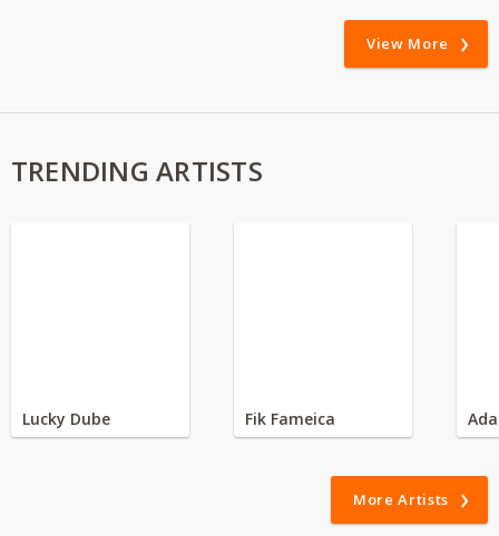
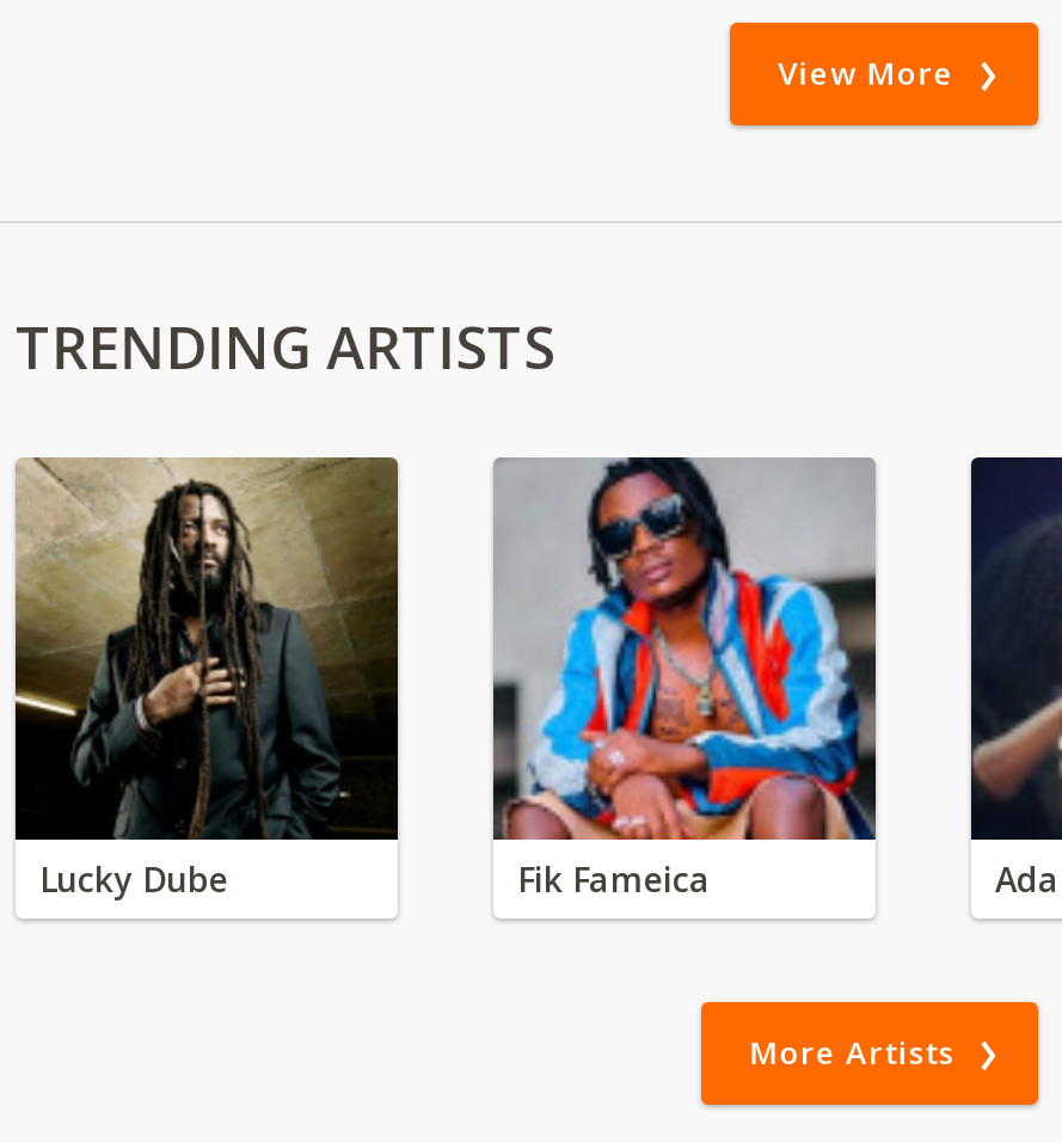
none -> [13,455,400,842] [image]
none -> [491,455,878,842] [image]
none -> [969,455,1055,842] [image]

